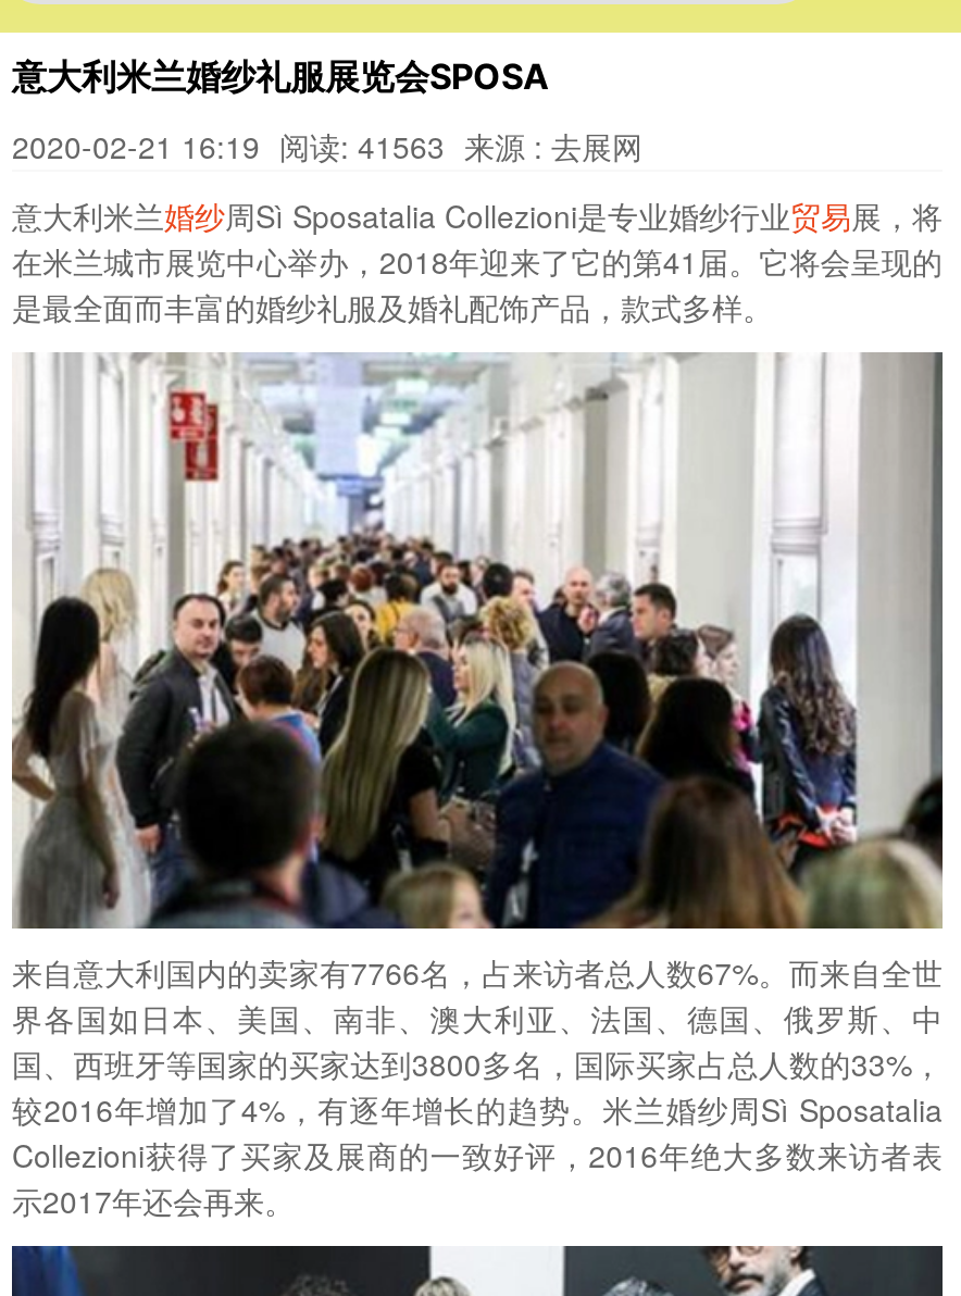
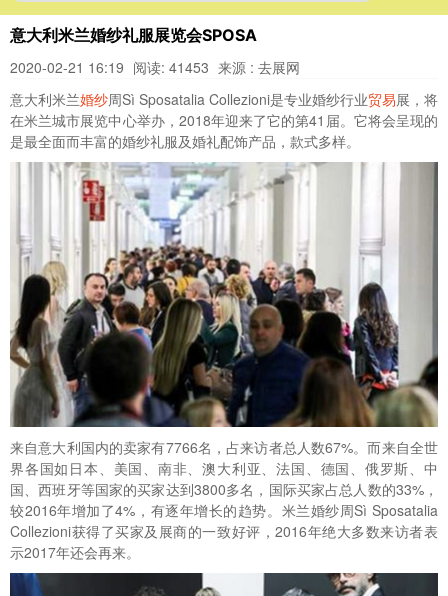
[12,124,642,167] 2020-02-21 16:19 阅读: 41563 来源 : 去展网 -> [10,57,300,77] 2020-02-21 16:19 阅读: 41453 来源 : 去展网

